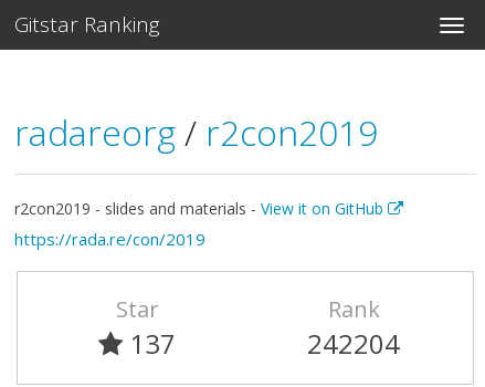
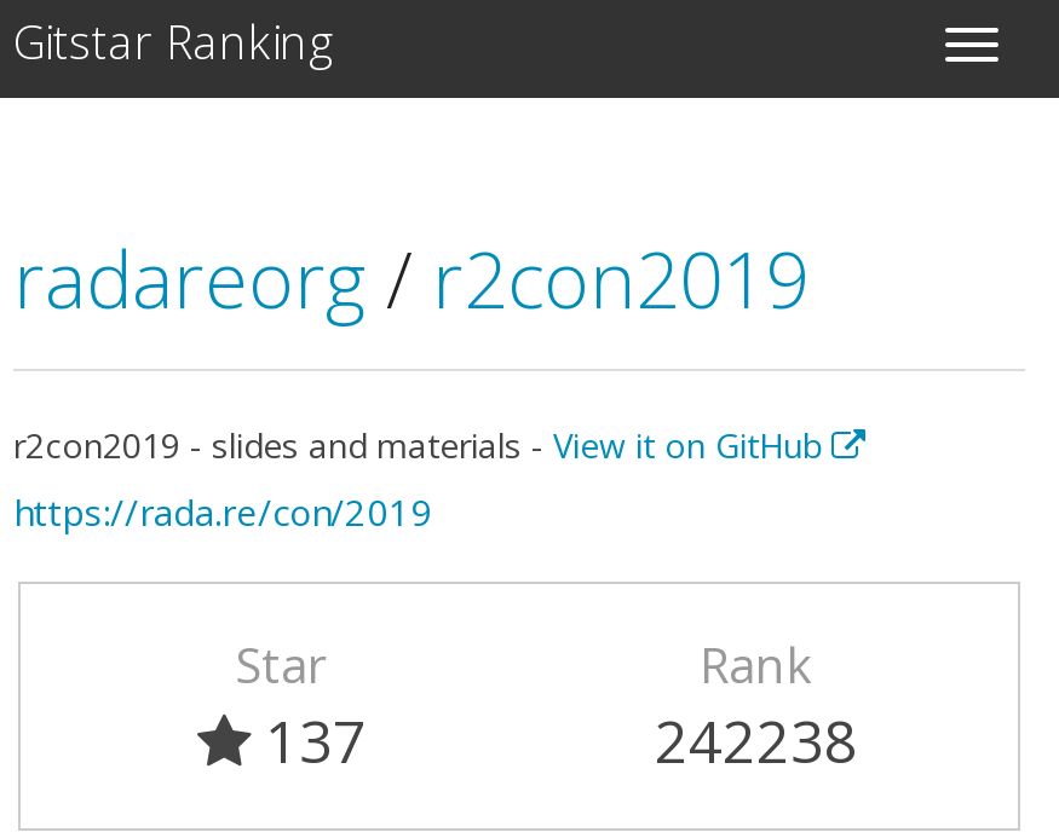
[307,325,400,362] 242204 -> [655,700,858,780] 242238

